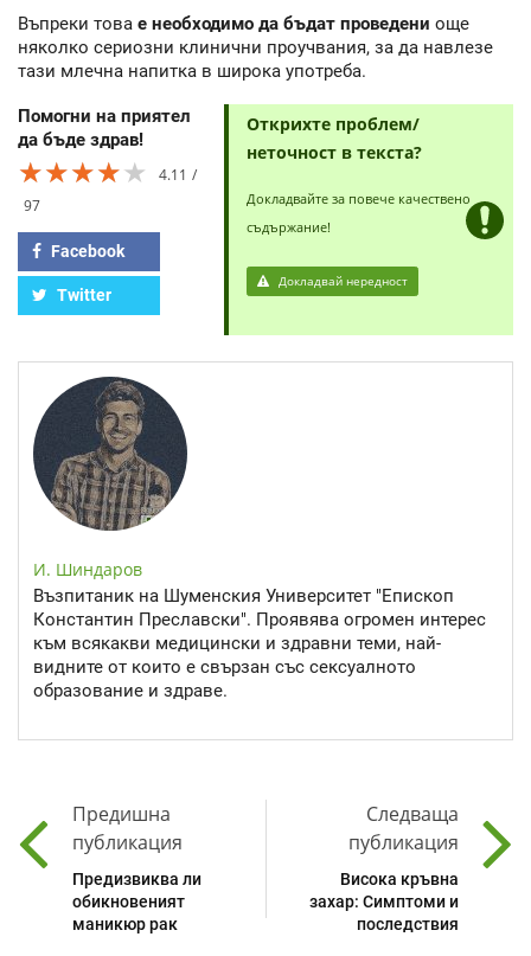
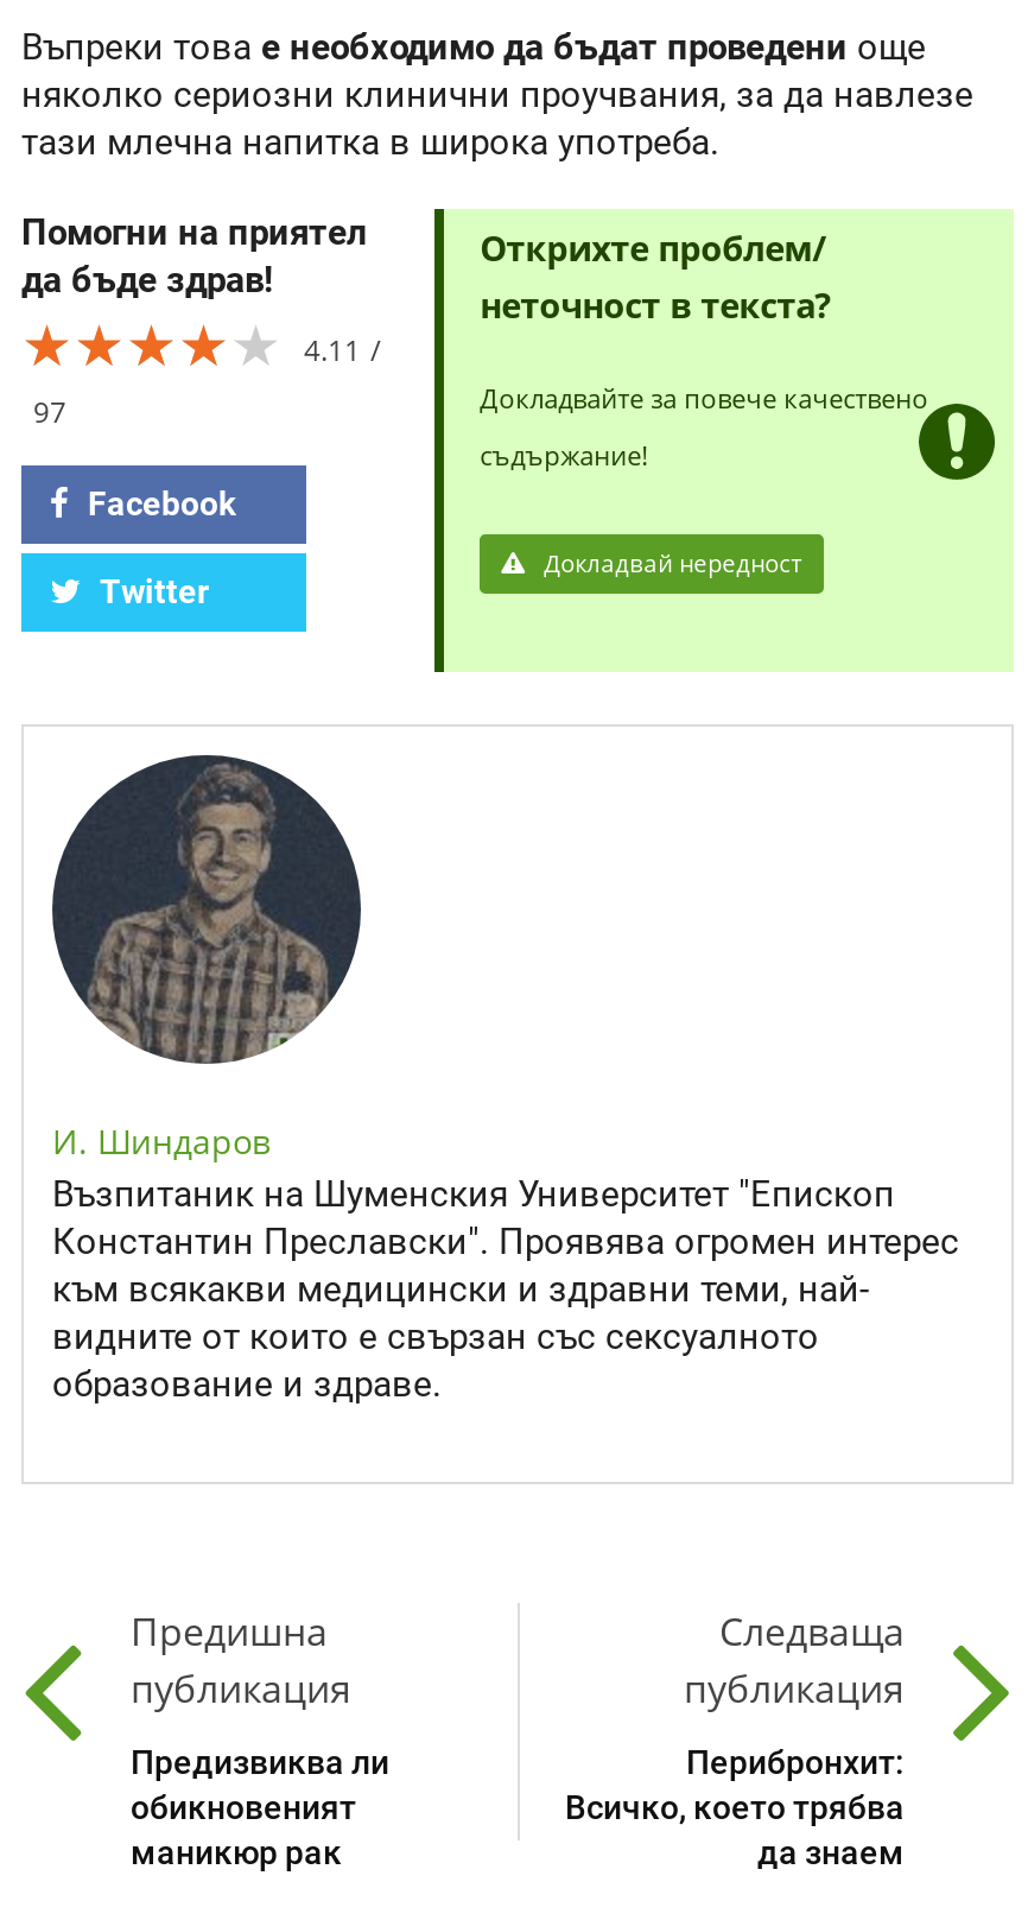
[309,869,459,933] Висока кръвна | захар: Симптоми и | последствия -> [565,1742,905,1871] Перибронхит: | Всичко, което трябва | да знаем

